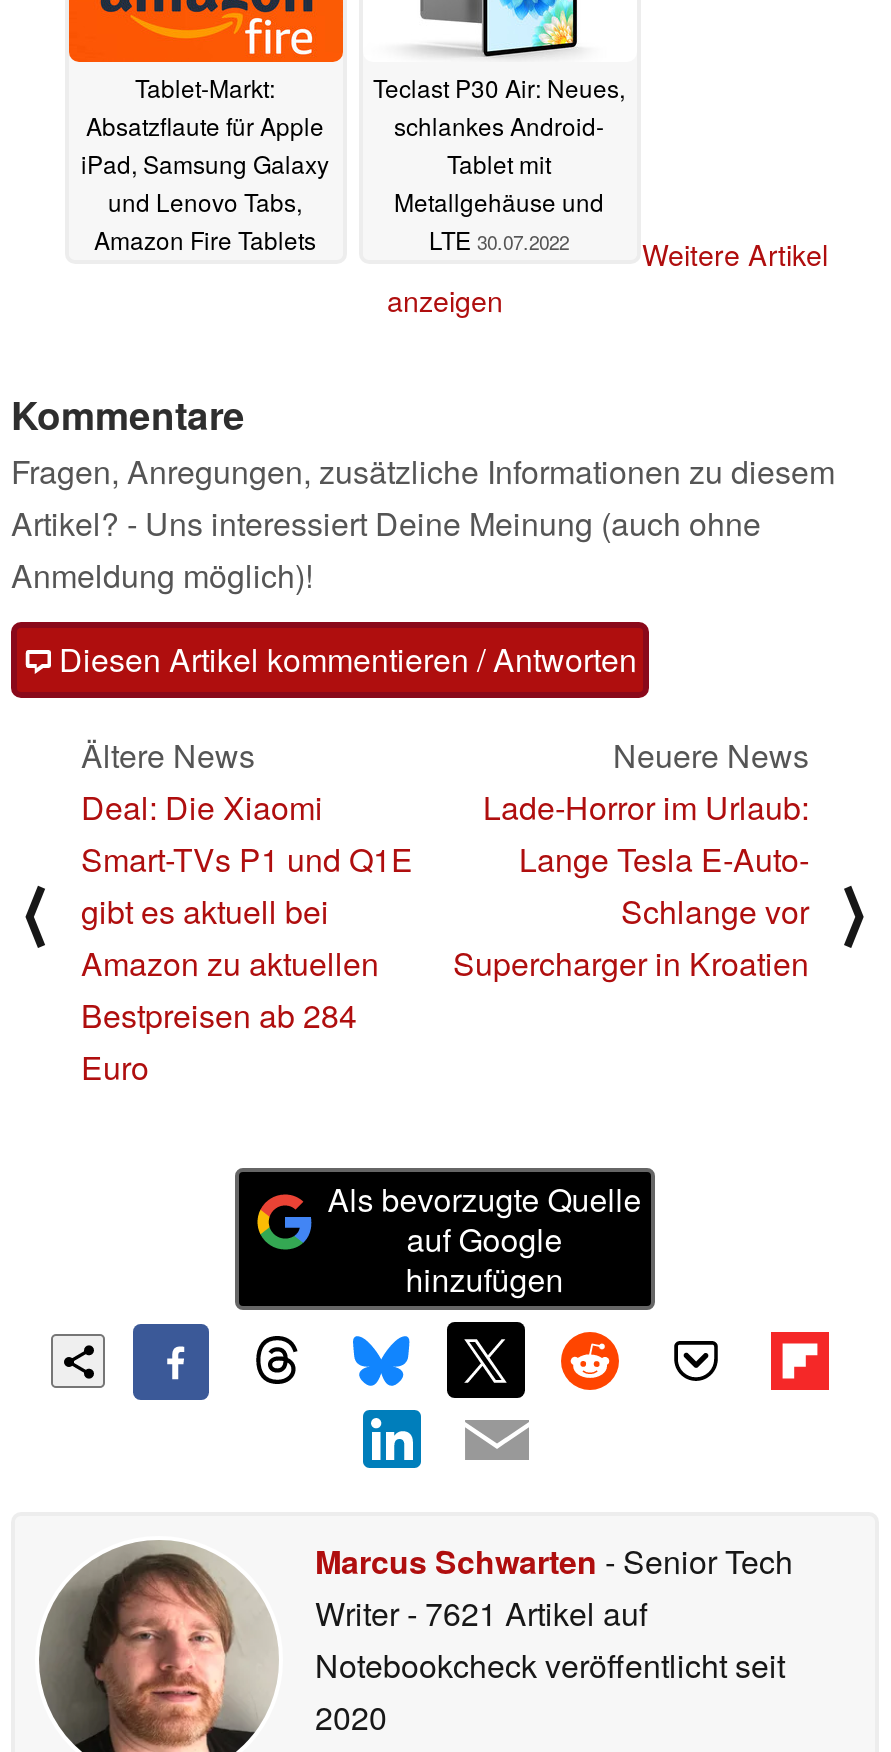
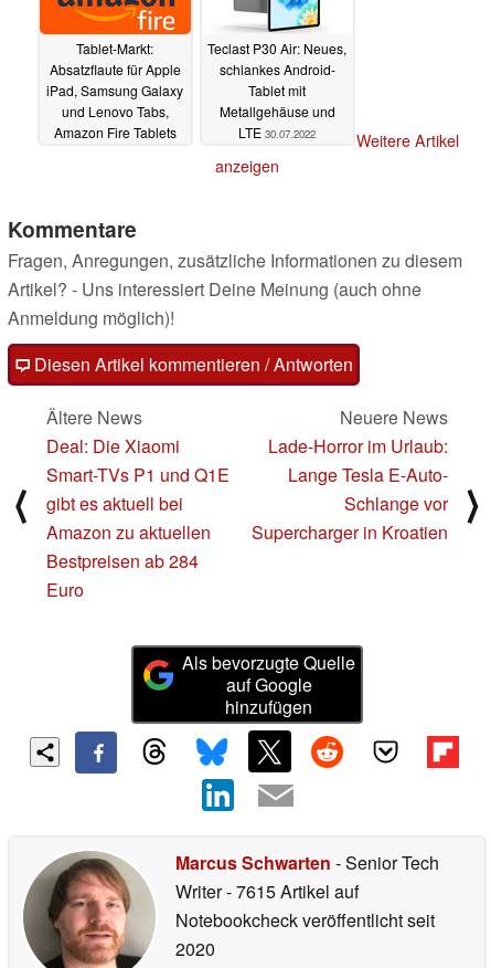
[315,1590,647,1636] Writer - 7621 Artikel auf -> [175,879,359,904] Writer - 7615 Artikel auf

